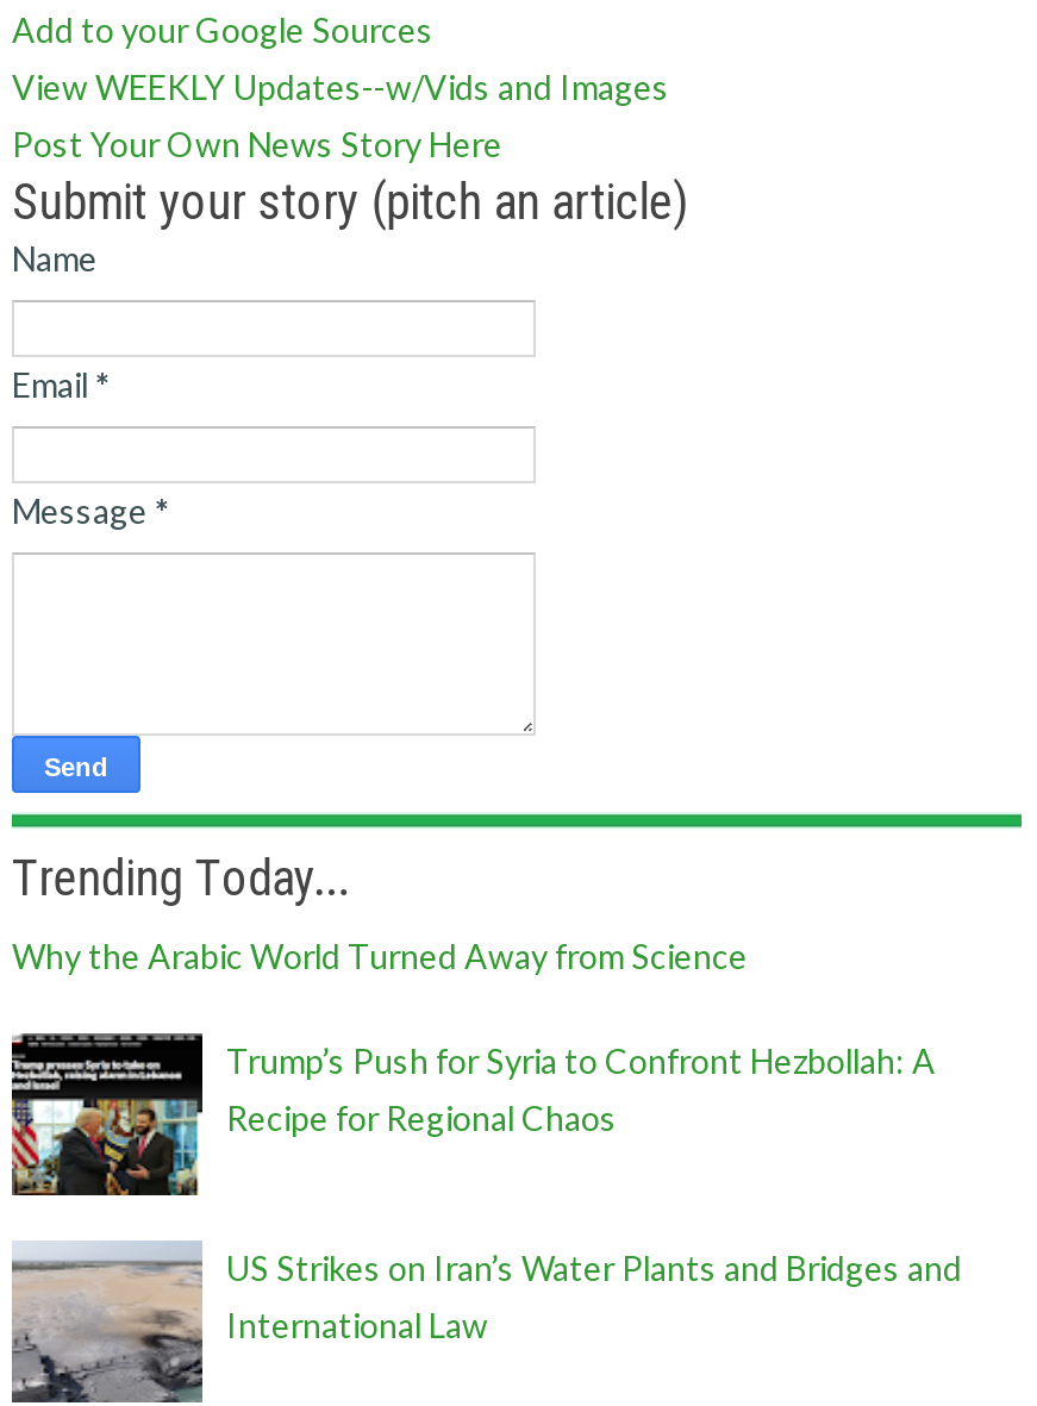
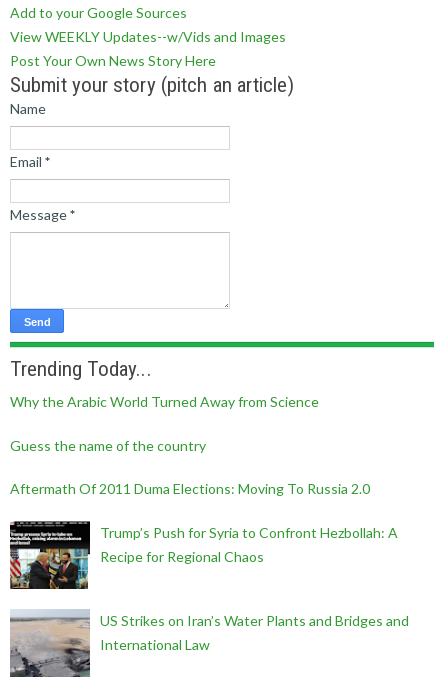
none -> [10,437,370,497] Guess the name of the country | Aftermath Of 2011 Duma Elections: Moving To Russia 2.0

